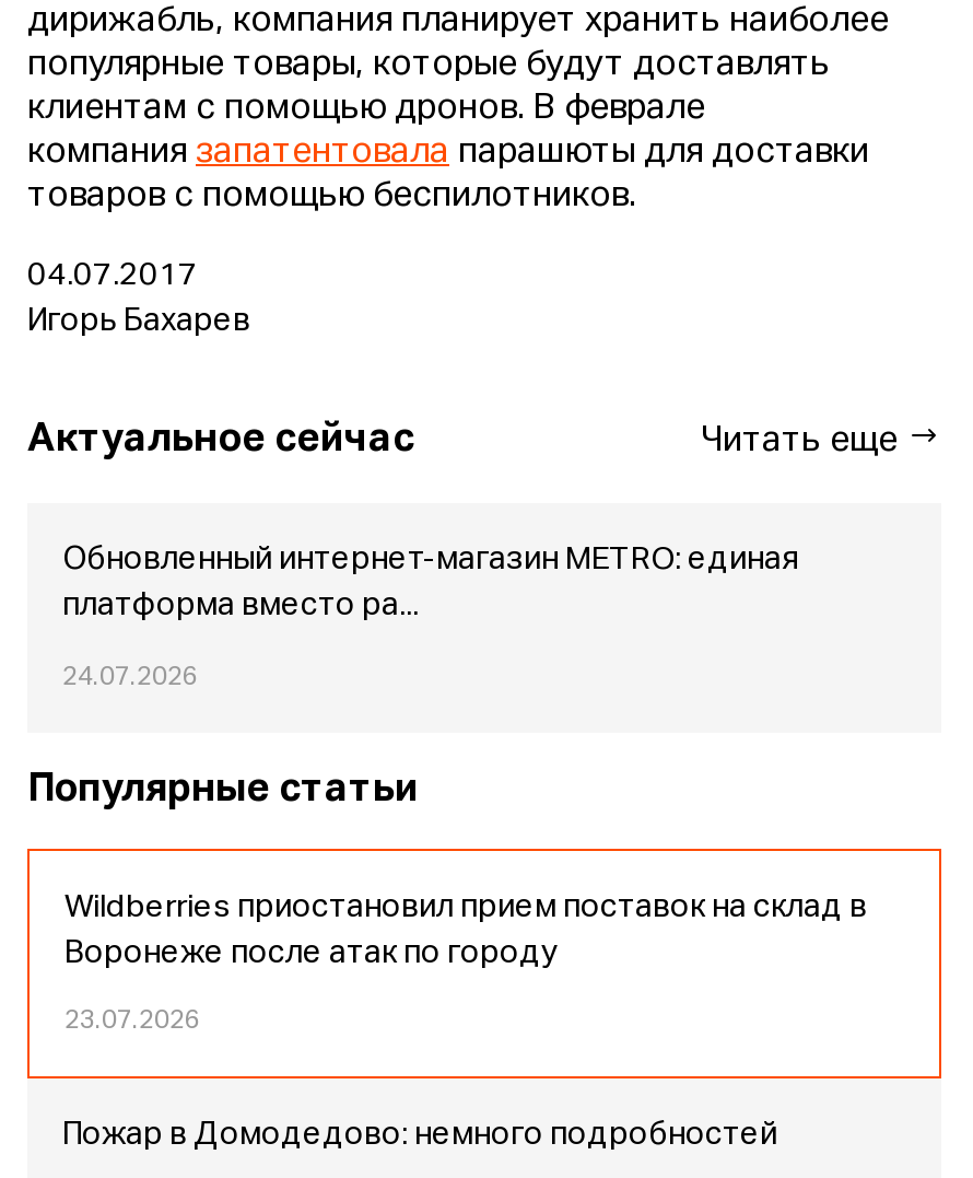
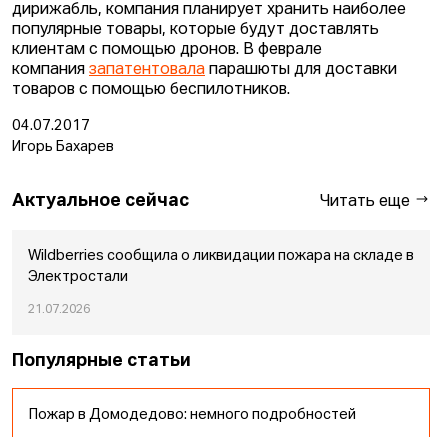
[62,544,799,575] Обновленный интернет-магазин METRO: единая -> [28,249,414,263] Wildberries сообщила о ликвидации пожара на складе в
[62,590,419,621] платформа вместо ра... -> [28,270,128,284] Электростали
[62,664,198,691] 24.07.2026 -> [28,304,90,316] 21.07.2026
[65,892,867,1034] Wildberries приостановил прием поставок на склад в | Воронеже после атак по городу | 23.07.2026 -> none

